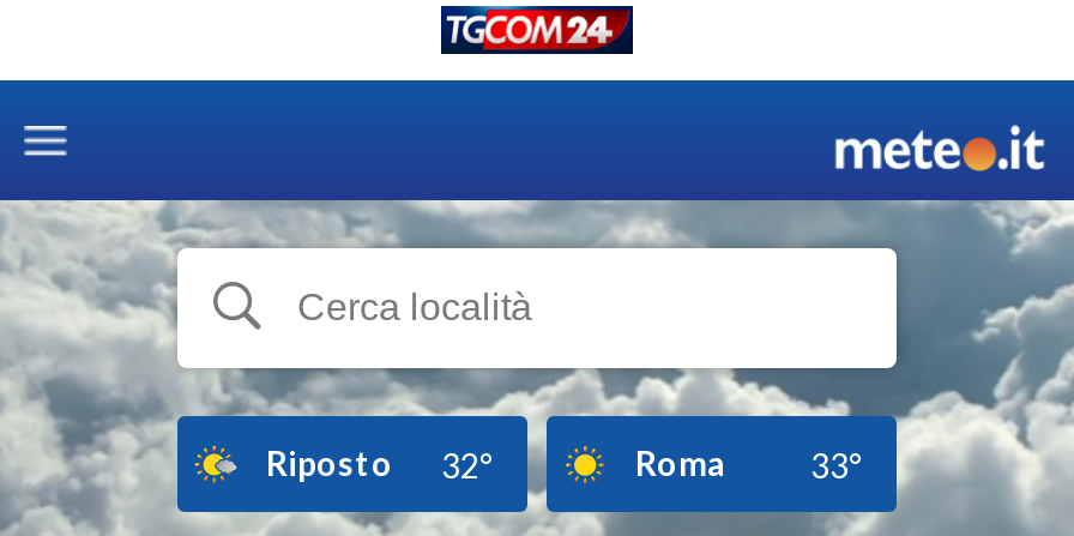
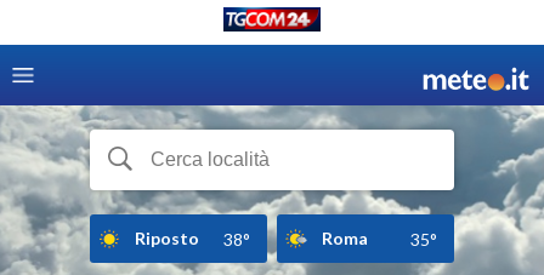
[266,441,494,484] Riposto 32° -> [135,227,250,249] Riposto 38°
[810,444,863,484] 33° -> [410,228,437,249] 35°

